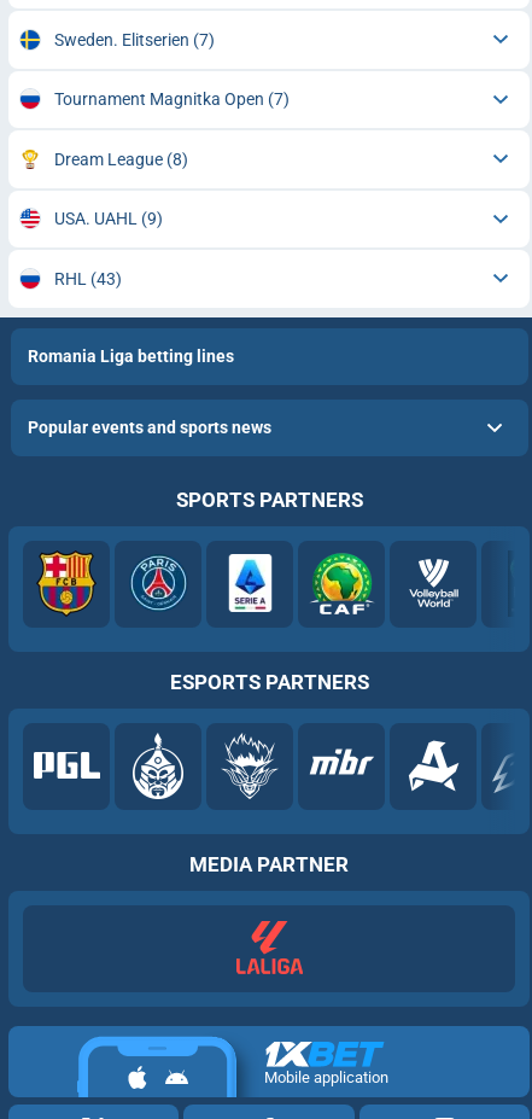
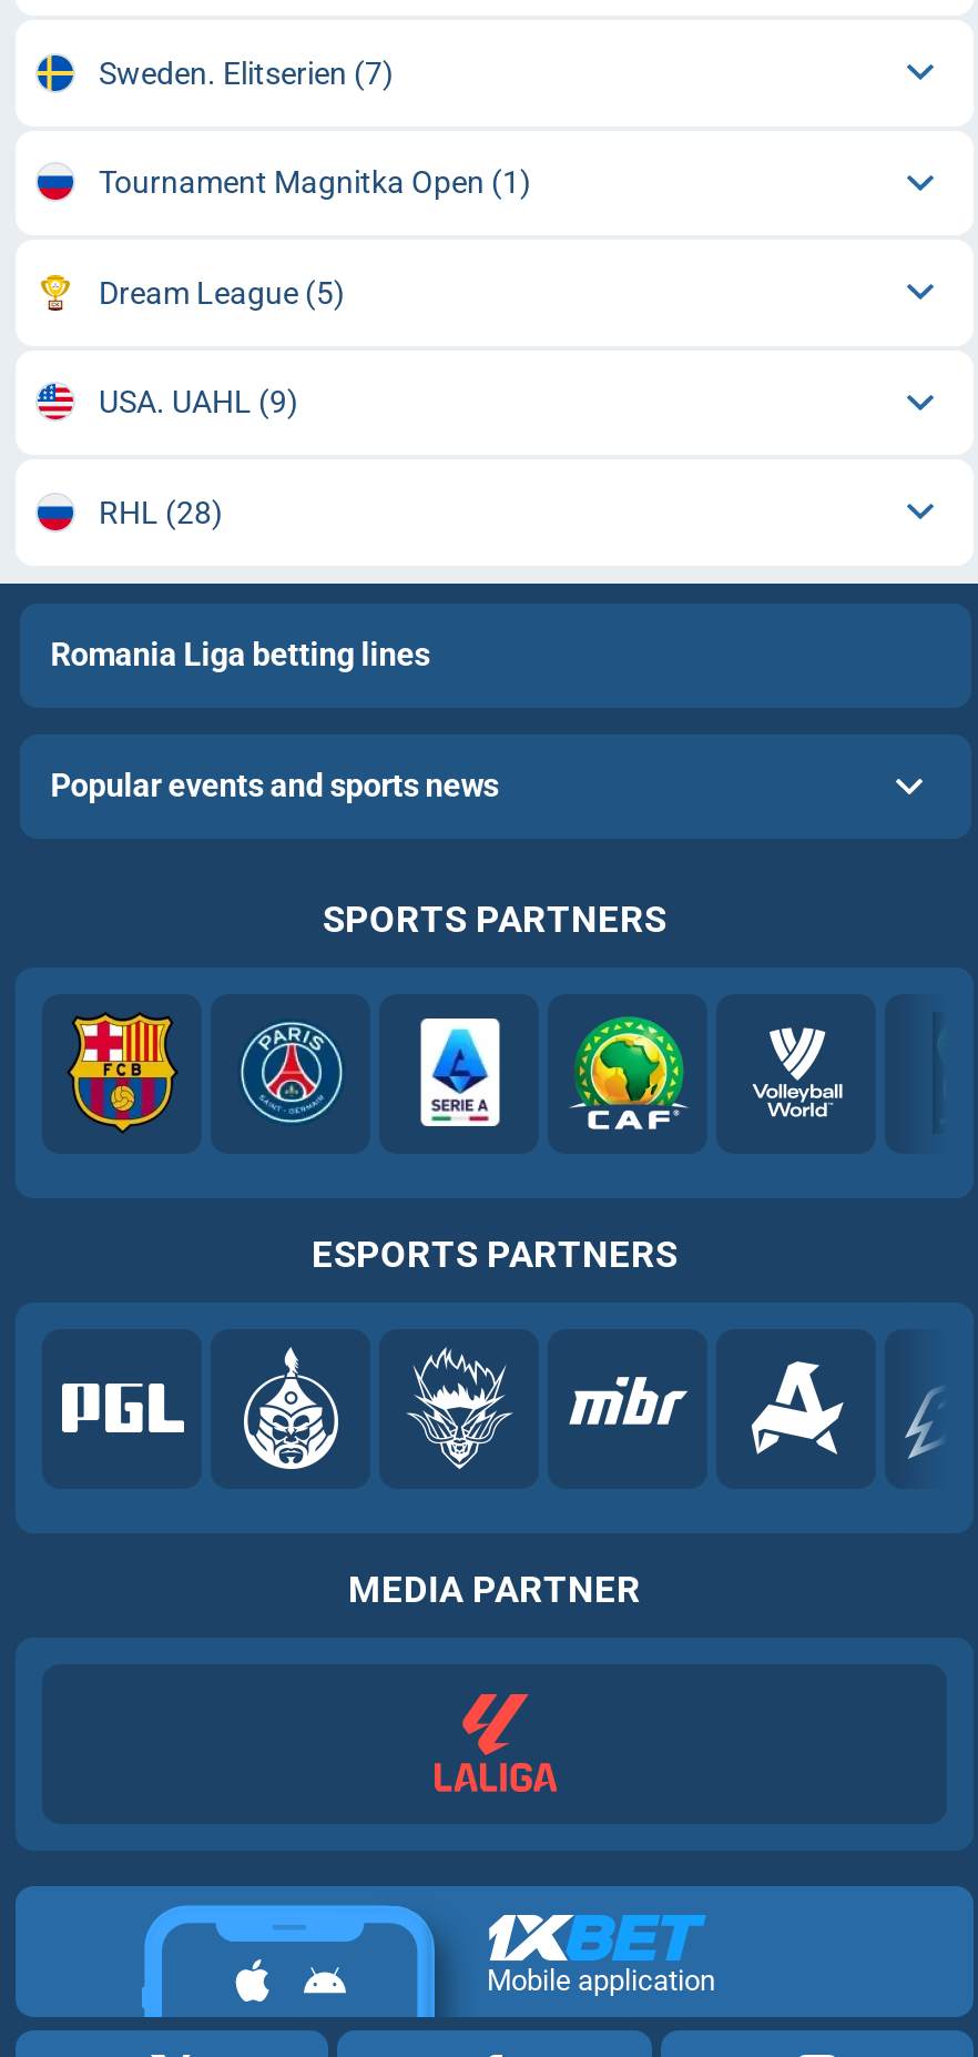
[54,90,289,109] Tournament Magnitka Open (7) -> [99,165,531,200] Tournament Magnitka Open (1)
[54,149,188,169] Dream League (8) -> [99,275,345,310] Dream League (5)
[54,269,121,288] RHL (43) -> [99,494,223,530] RHL (28)

